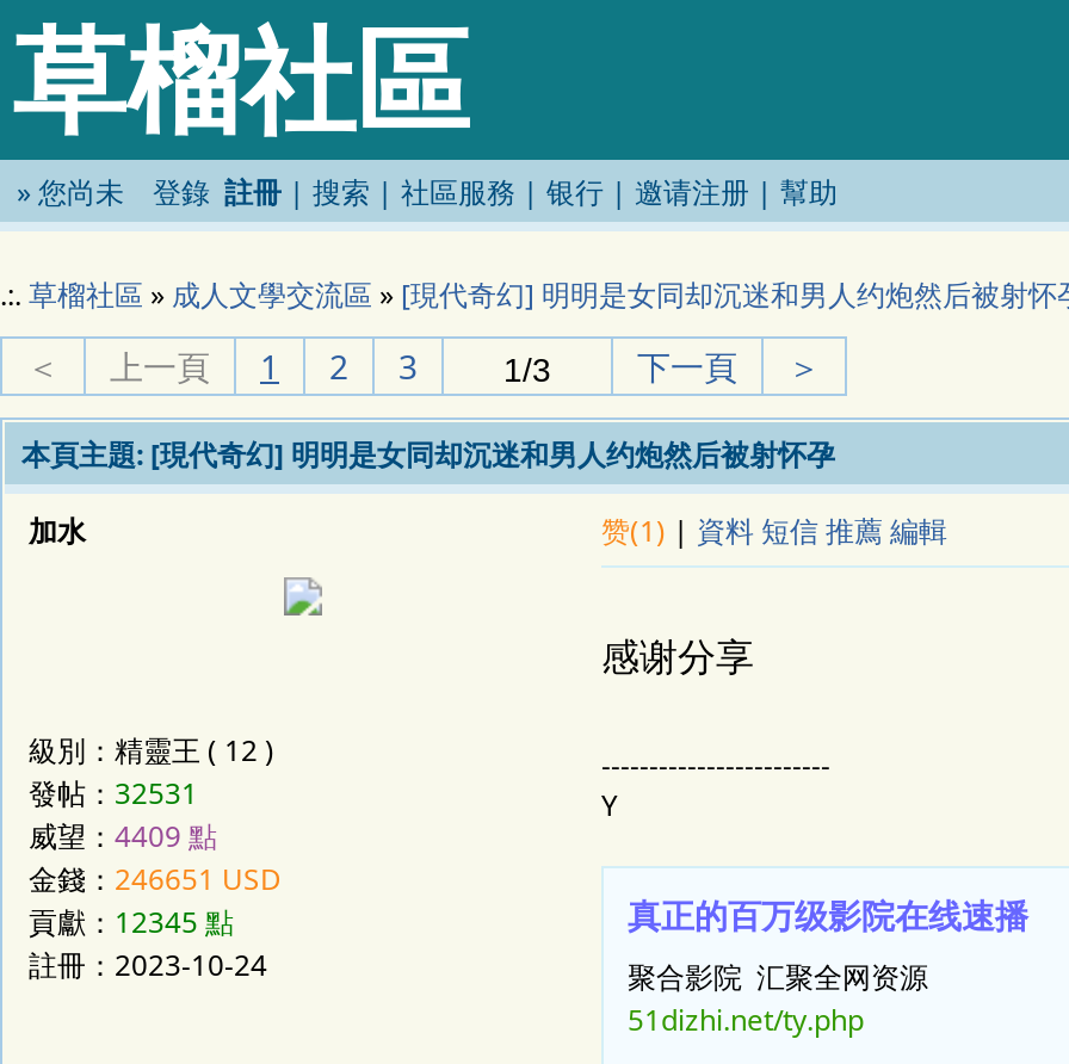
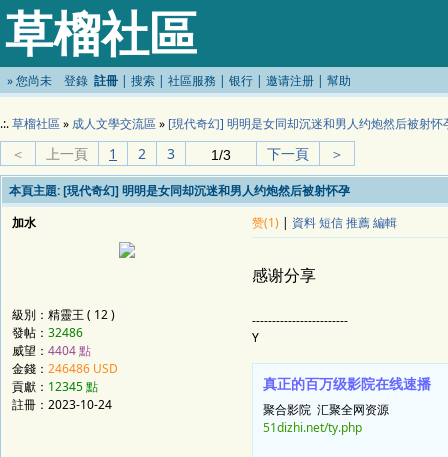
[29,773,198,814] 發帖：32531 -> [12,324,83,341] 發帖：32486
[29,816,217,856] 威望：4409 點 -> [12,342,91,359] 威望：4404 點
[29,859,282,899] 金錢：246651 USD -> [12,360,118,377] 金錢：246486 USD

